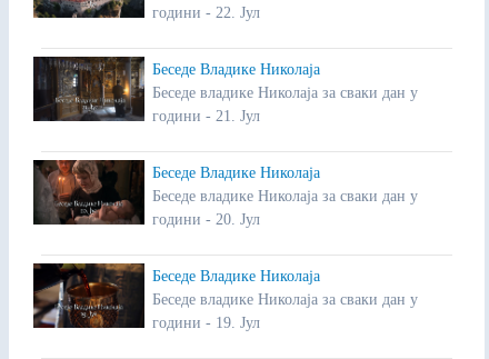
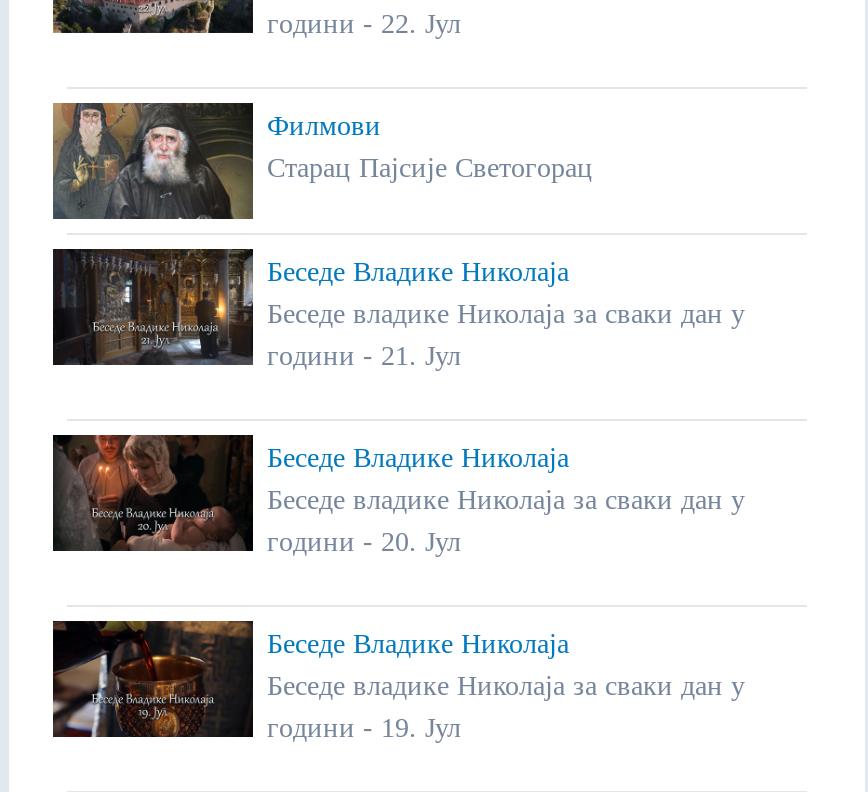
none -> [51,102,593,220] [image] | Филмови | Старац Пајсије Светогорац

